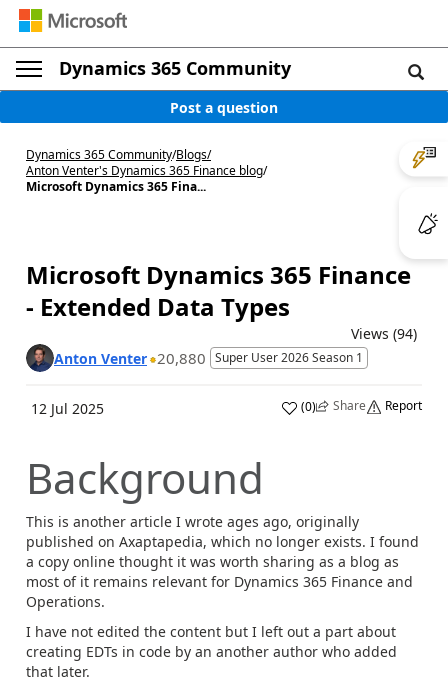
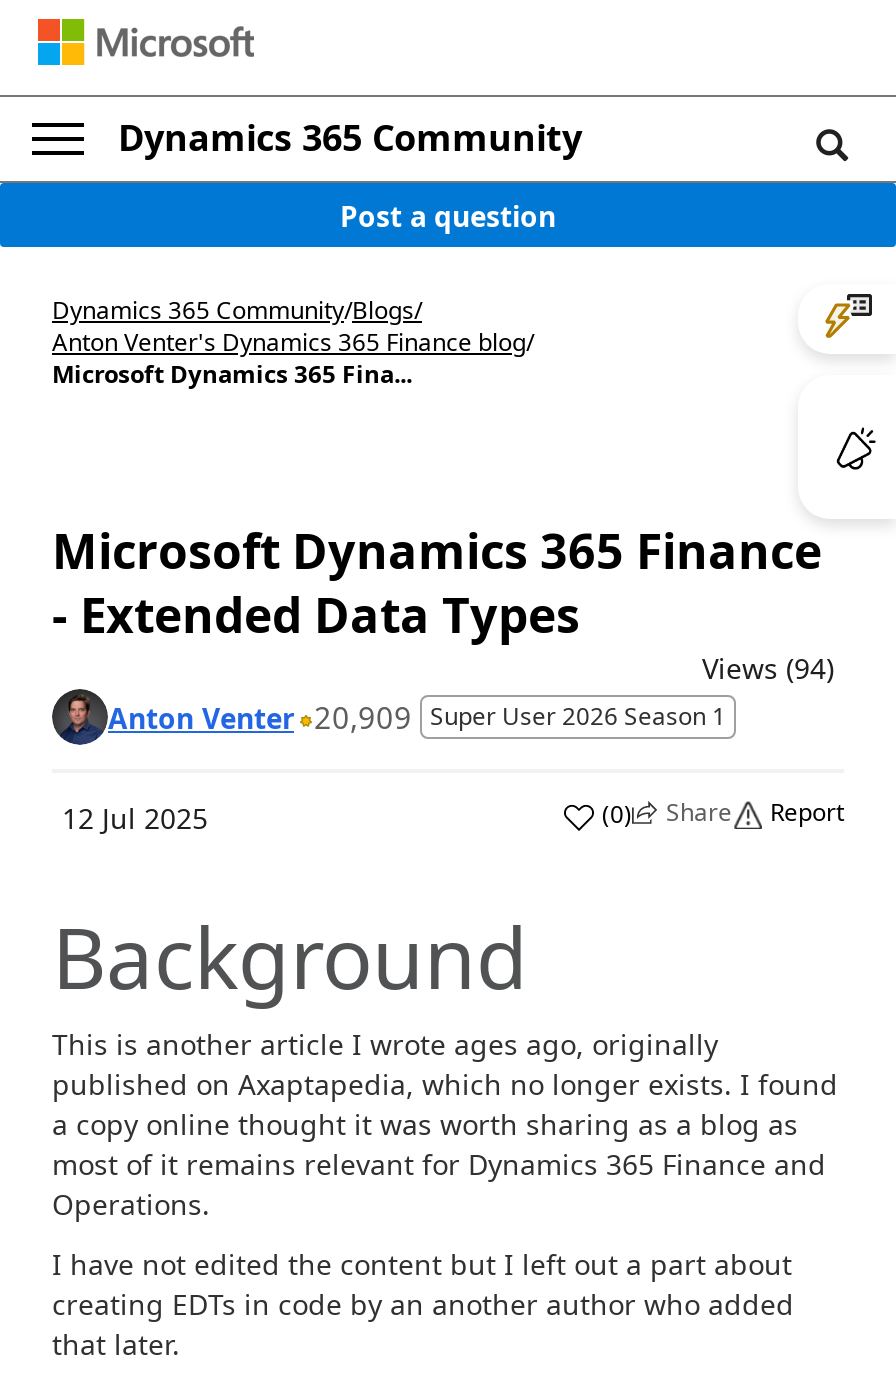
[54,347,363,367] Anton Venter 20,880 Super User 2026 Season 1 -> [108,696,726,736] Anton Venter 20,909 Super User 2026 Season 1

